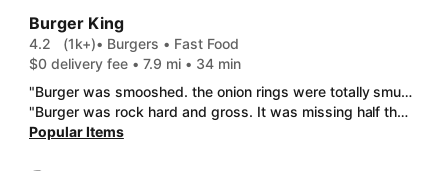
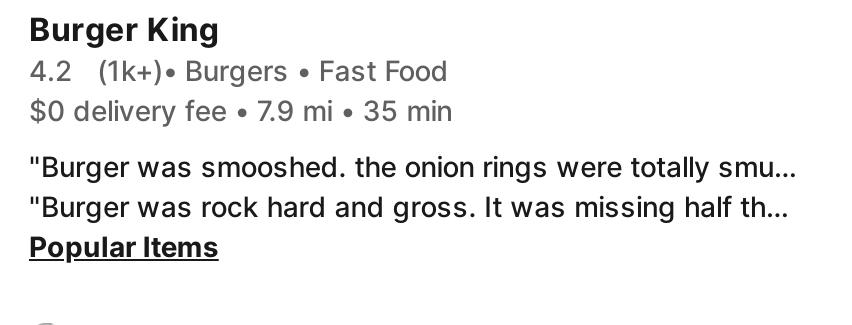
[29,55,241,72] $0 delivery fee • 7.9 mi • 34 min -> [29,93,452,127] $0 delivery fee • 7.9 mi • 35 min

